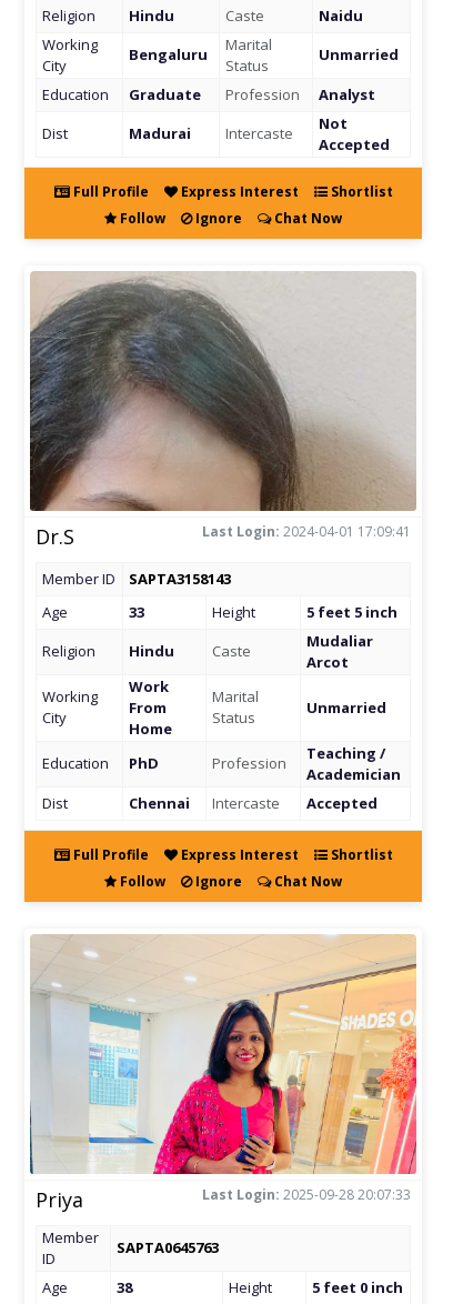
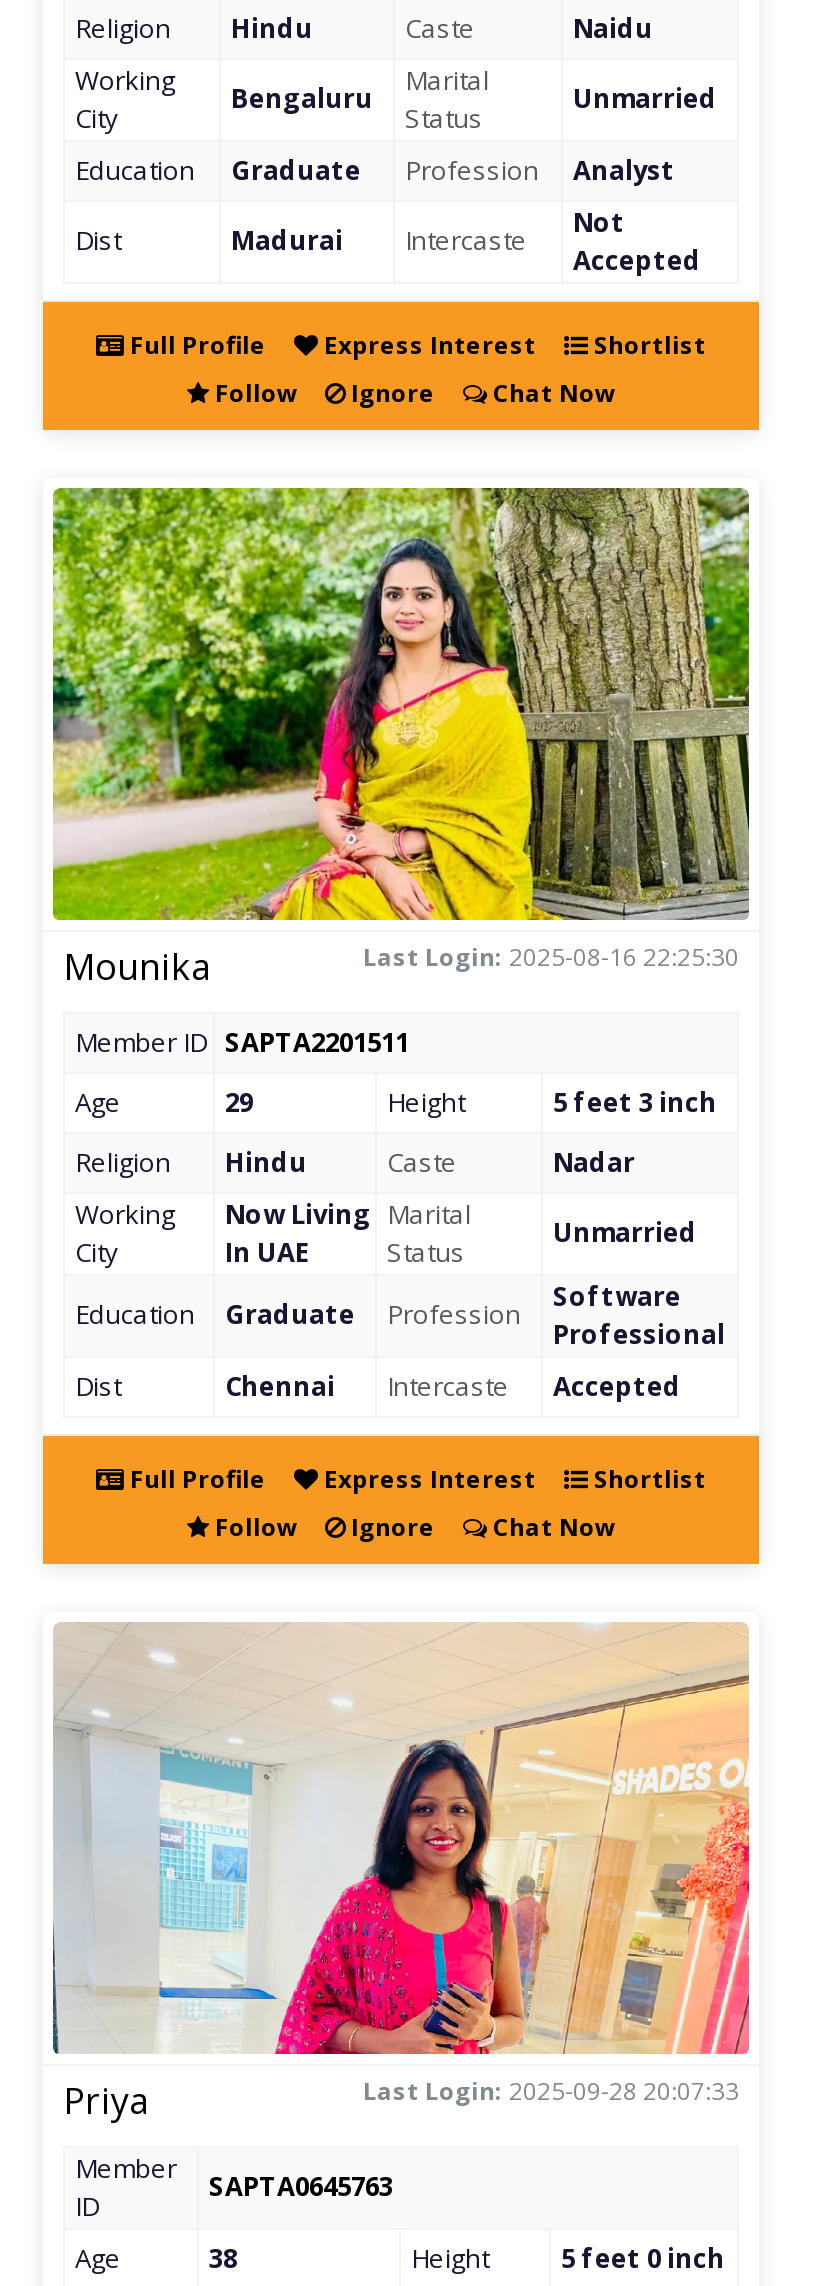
[29,271,416,550] [image] | Dr.S | Last Login: 2024-04-01 17:09:41 -> [51,486,751,990] [image] | Mounika | Last Login: 2025-08-16 22:25:30
[42,569,231,589] Member ID | SAPTA3158143 -> [75,1024,409,1060] Member ID SAPTA2201511
[129,602,144,622] 33 -> [225,1084,253,1120] 29
[306,602,397,622] 5 feet 5 inch -> [553,1084,717,1120] 5 feet 3 inch
[306,631,373,672] Mudaliar | Arcot -> [553,1144,635,1180] Nadar
[129,676,172,739] Work | From | Home -> [225,1196,371,1270] Now Living | In UAE
[306,743,401,784] Teaching / | Academician -> [553,1278,725,1352] Software | Professional
[129,753,159,773] PhD -> [225,1296,355,1332] Graduate

